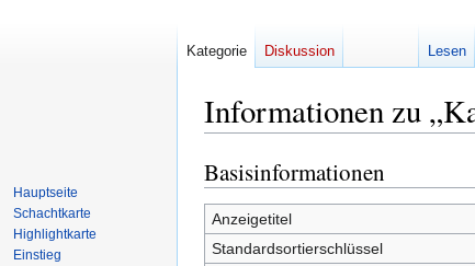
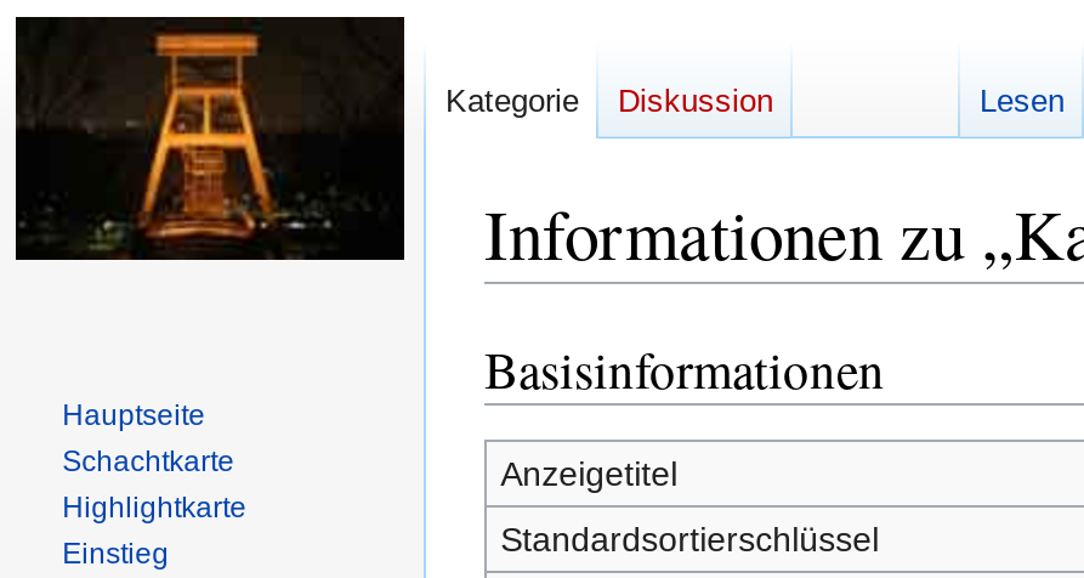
none -> [13,15,407,262] [image]

